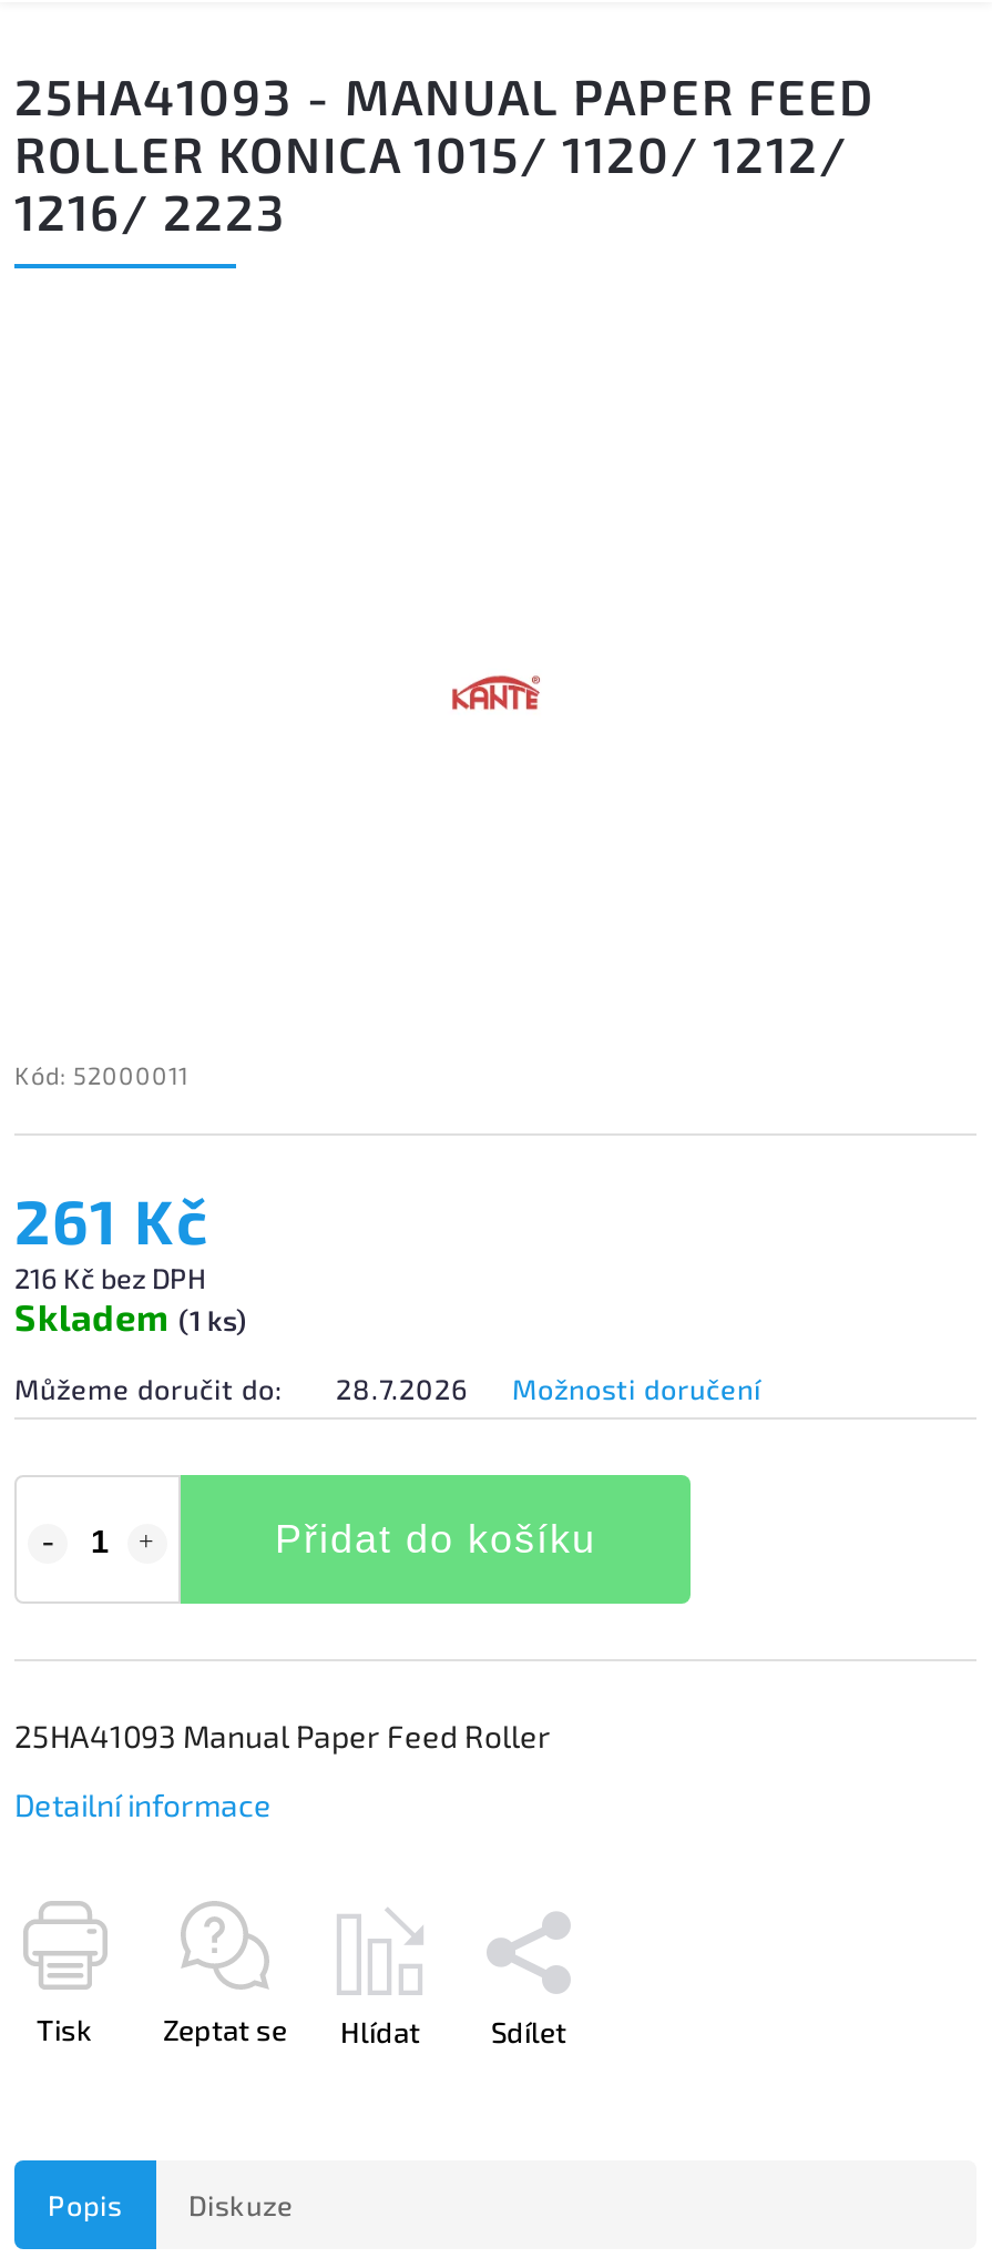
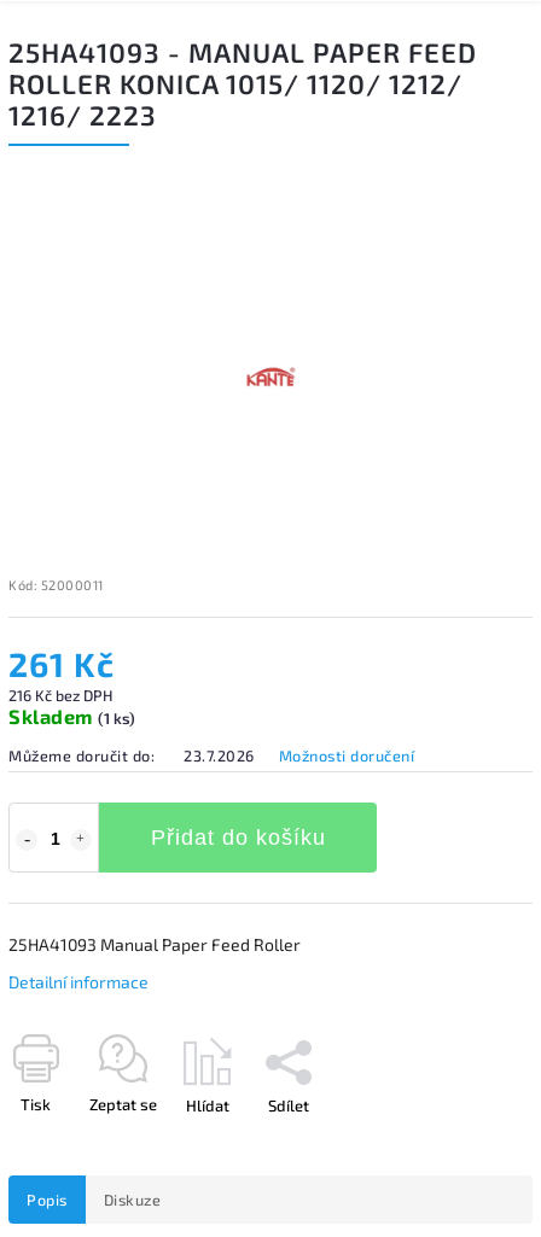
[14,1370,761,1405] Můžeme doručit do: 28.7.2026 Možnosti doručení -> [8,745,414,765] Můžeme doručit do: 23.7.2026 Možnosti doručení

